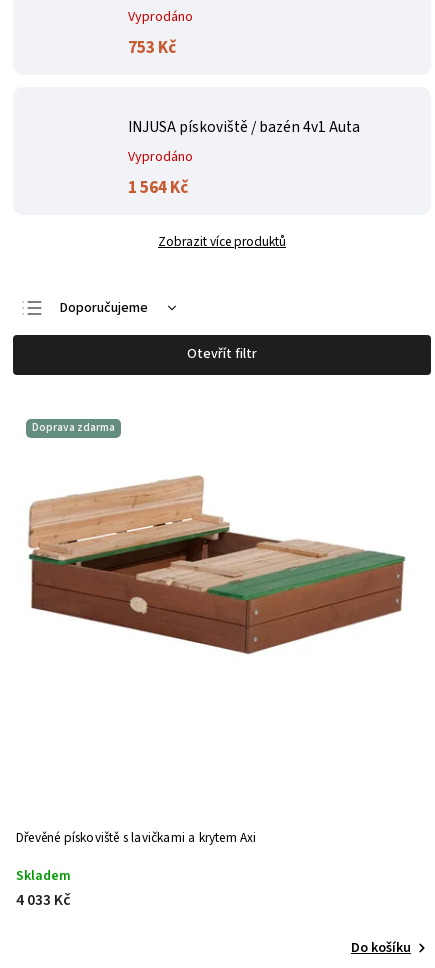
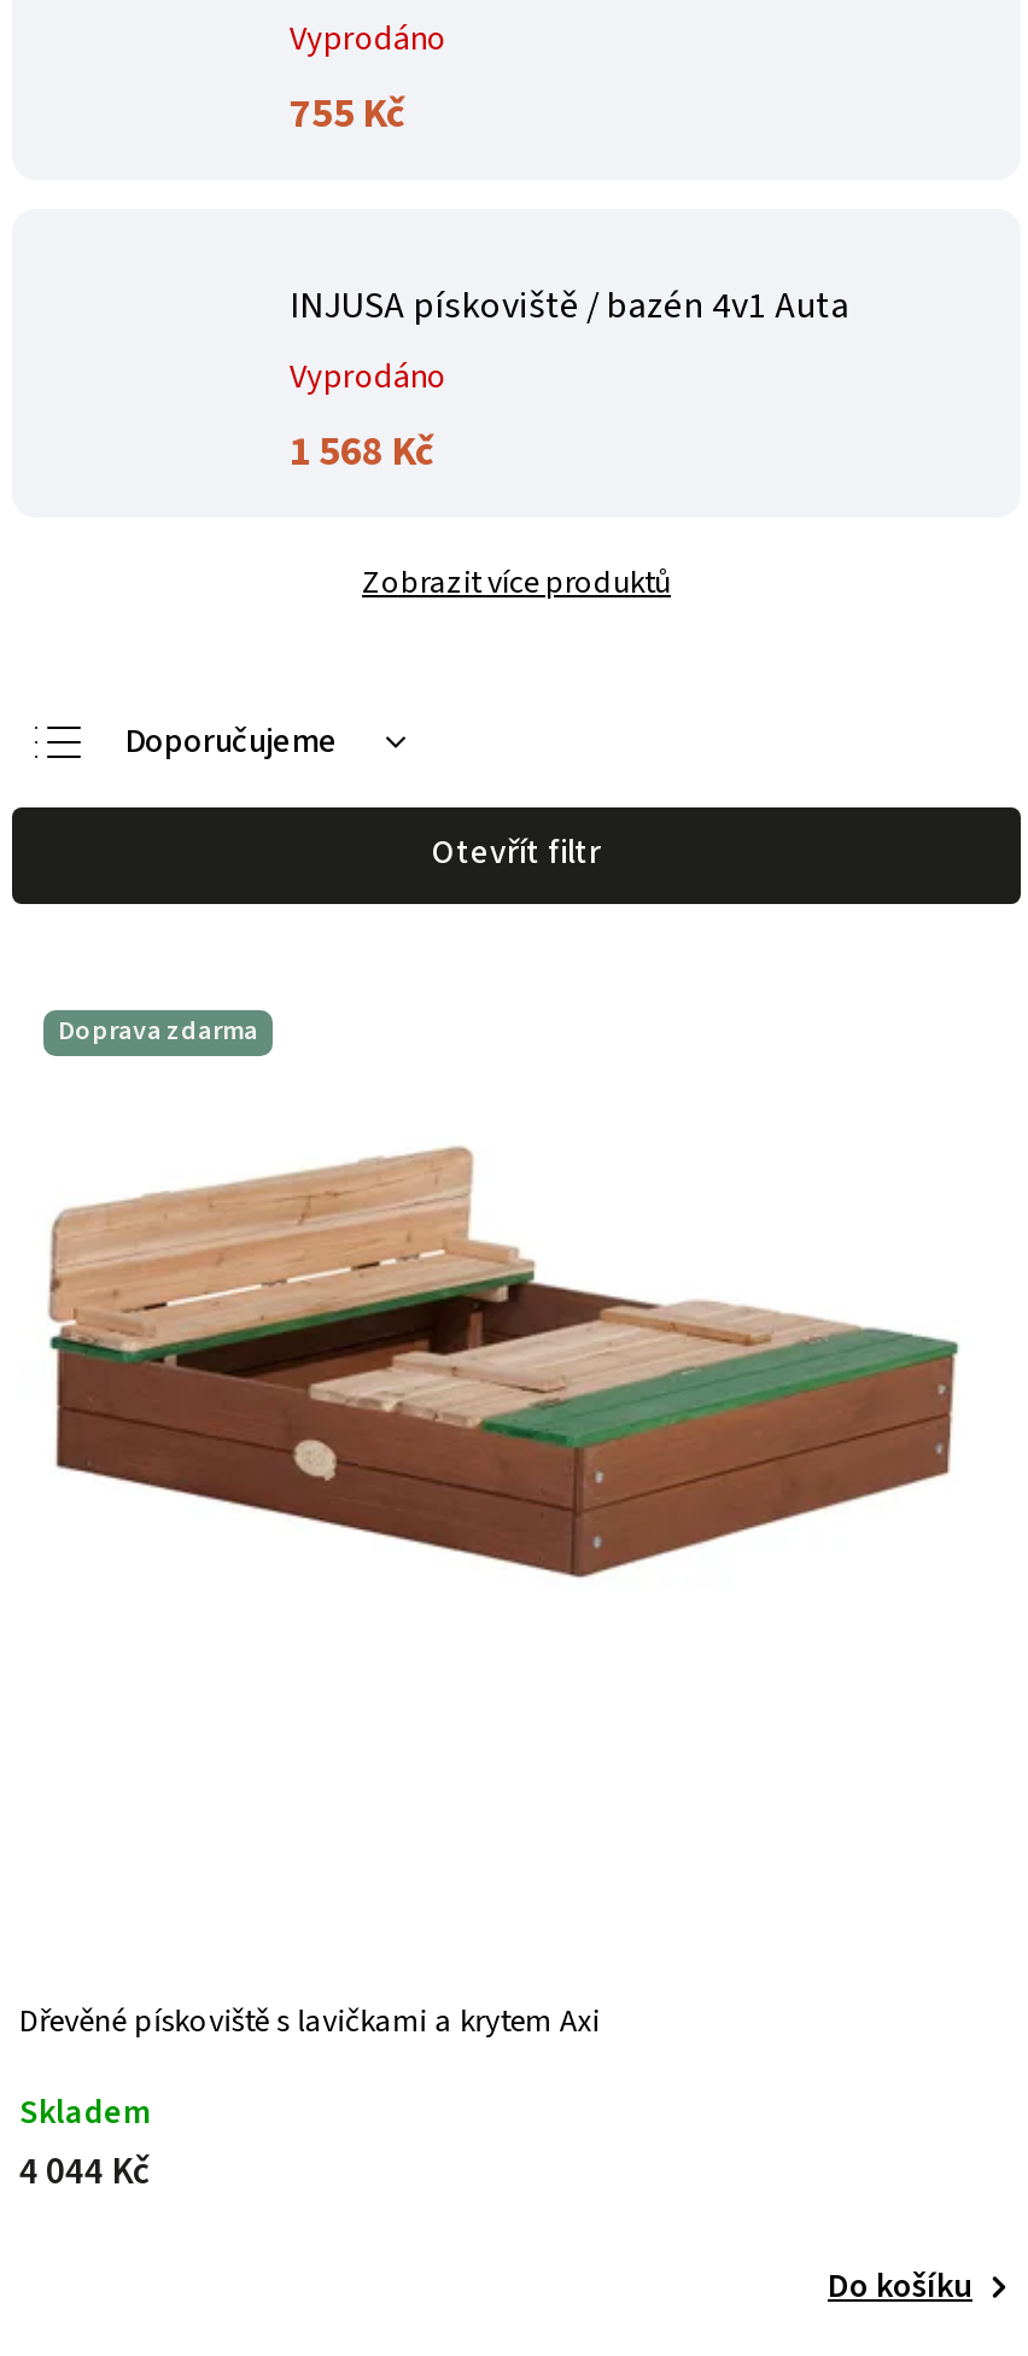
[128,36,176,60] 753 Kč -> [290,86,405,144] 755 Kč
[128,176,188,200] 1 564 Kč -> [290,424,434,482] 1 568 Kč
[16,889,70,911] 4 033 Kč -> [19,2145,150,2198] 4 044 Kč

